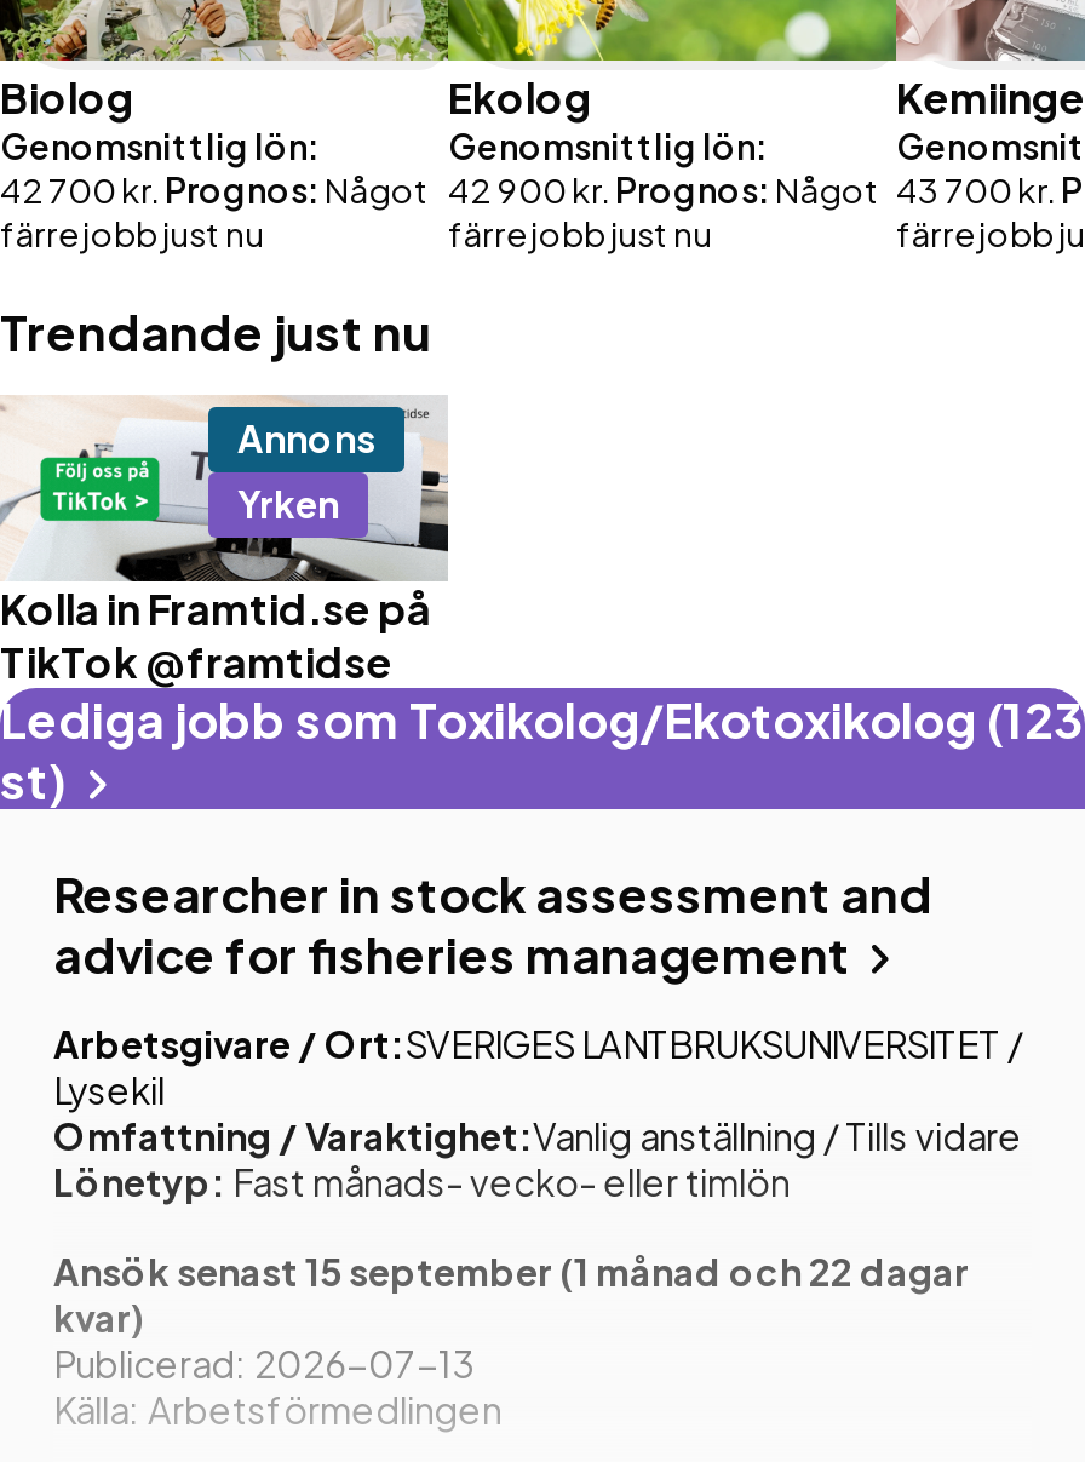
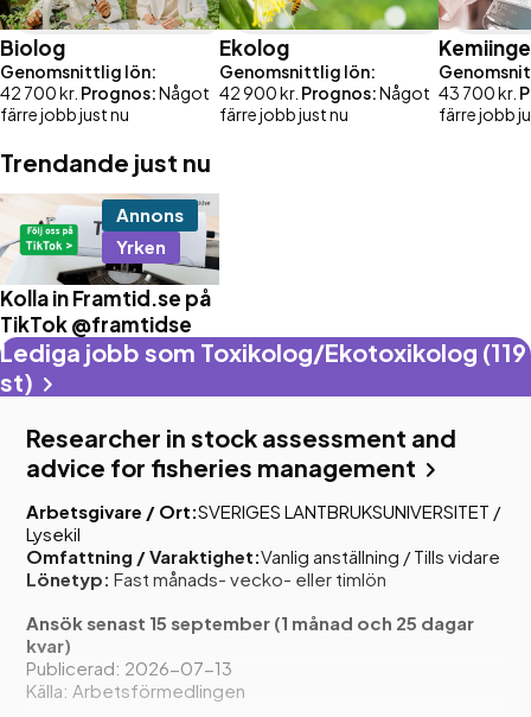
[0,688,1083,749] Lediga jobb som Toxikolog/Ekotoxikolog (123 -> [0,337,526,367] Lediga jobb som Toxikolog/Ekotoxikolog (119
[53,1248,969,1294] Ansök senast 15 september (1 månad och 22 dagar -> [26,612,474,634] Ansök senast 15 september (1 månad och 25 dagar

